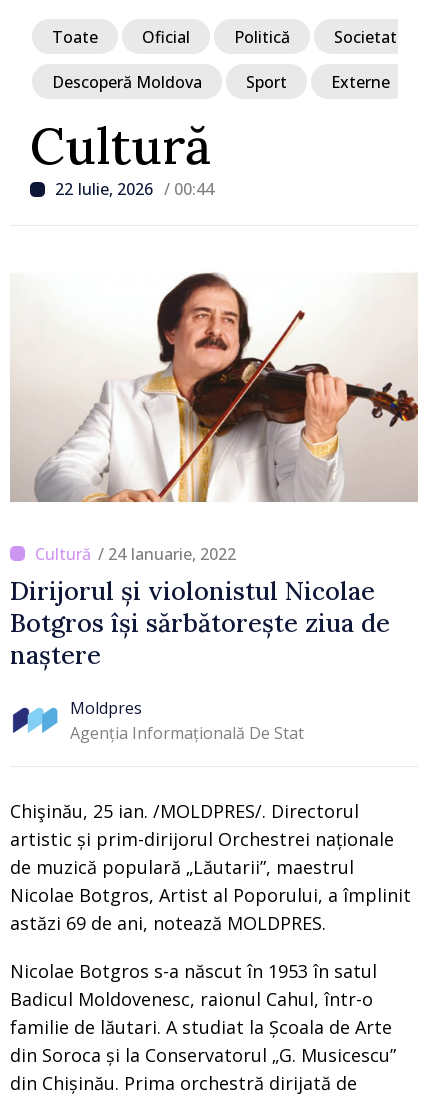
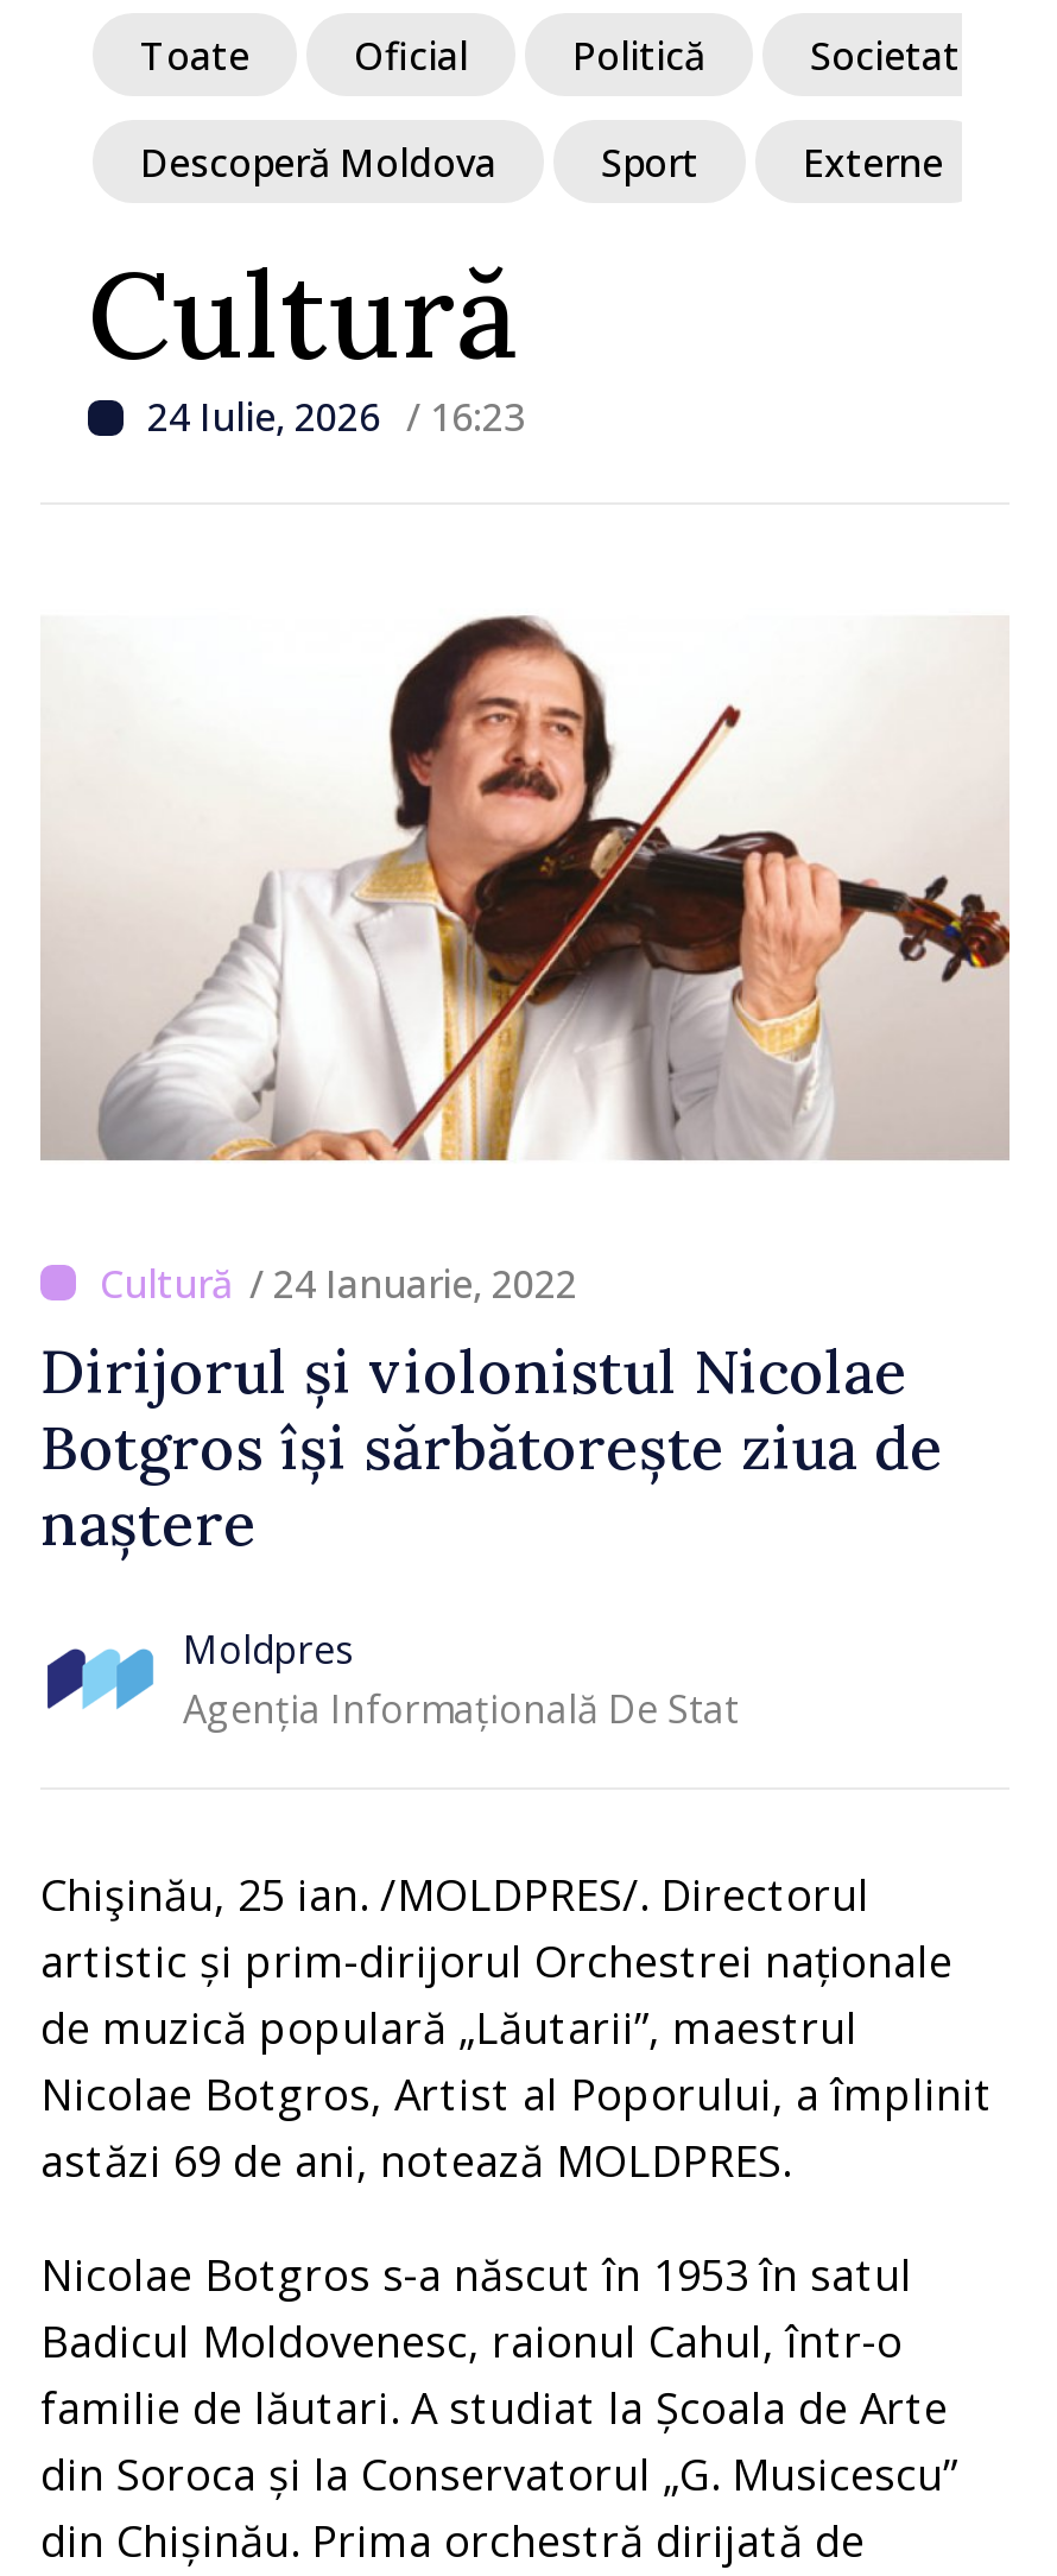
[55,178,214,200] 22 Iulie, 2026 / 00:44 -> [147,391,525,443] 24 Iulie, 2026 / 16:23

